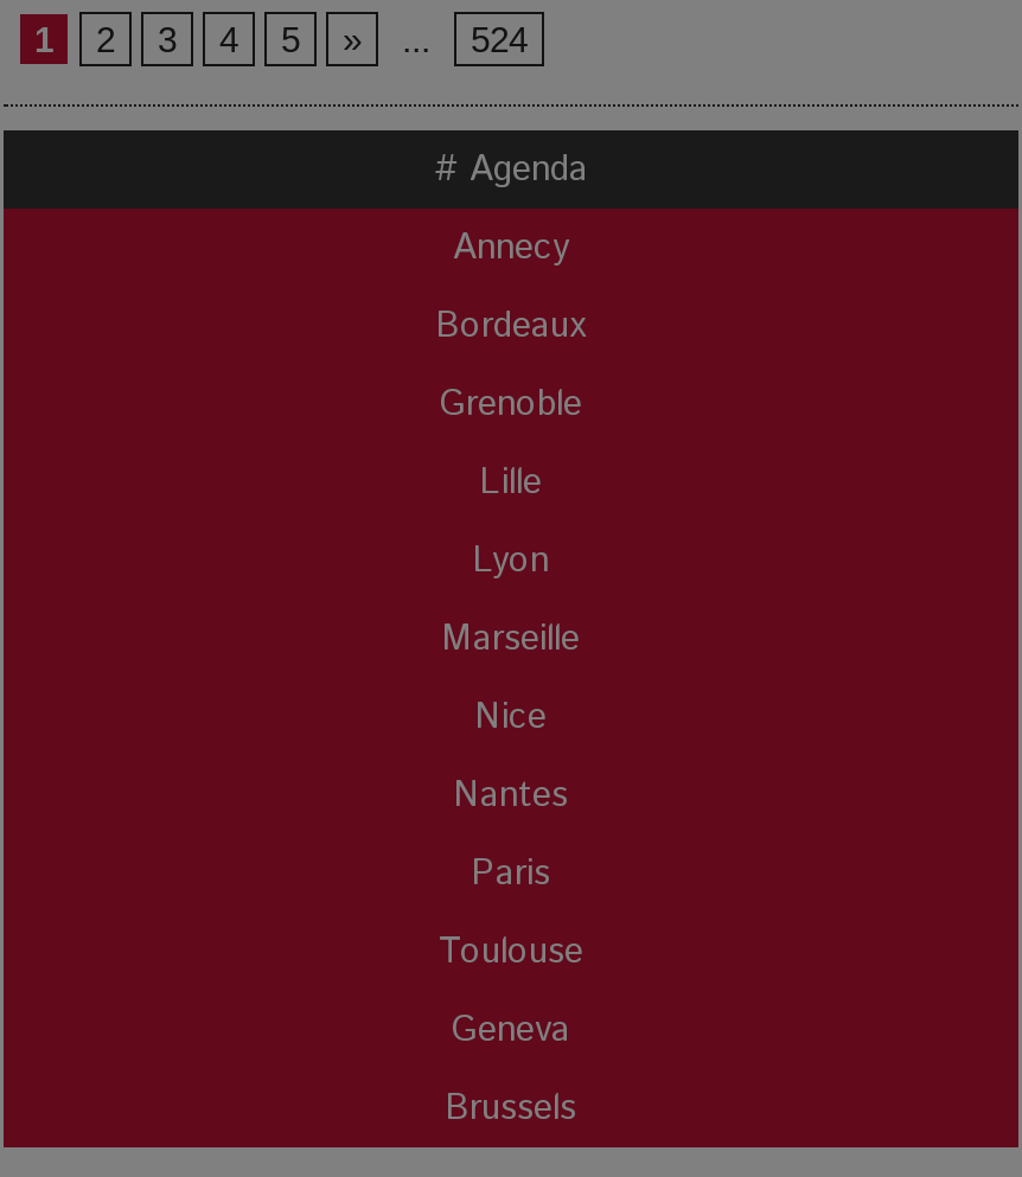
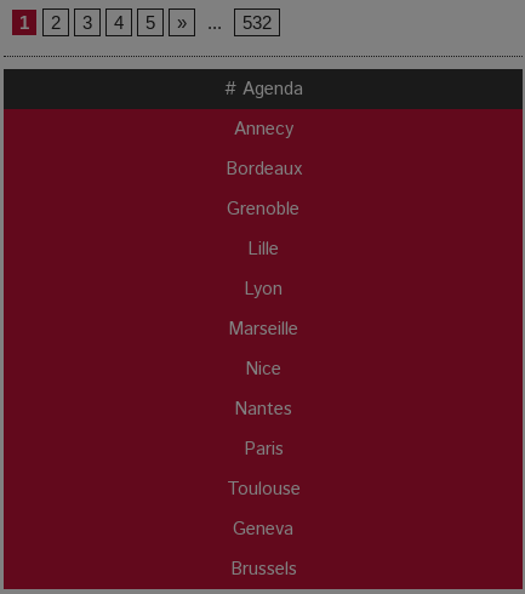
[471,19,528,59] 524 -> [242,12,272,33] 532

